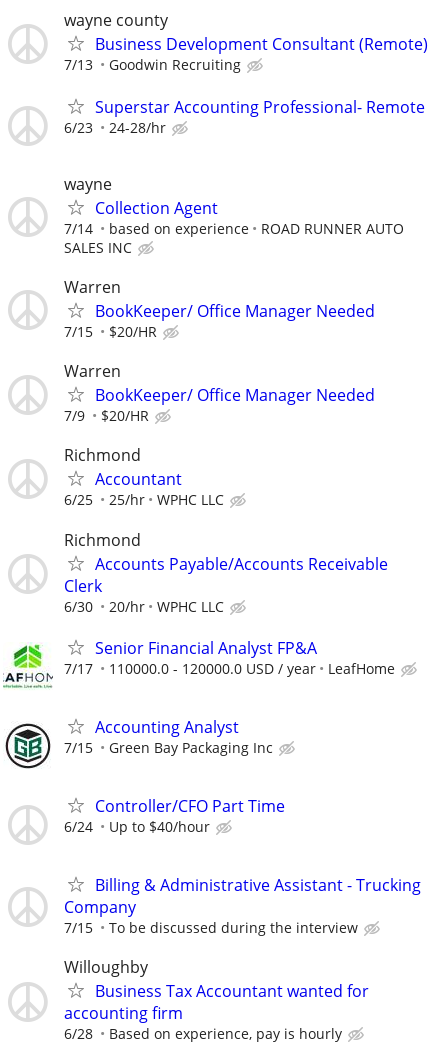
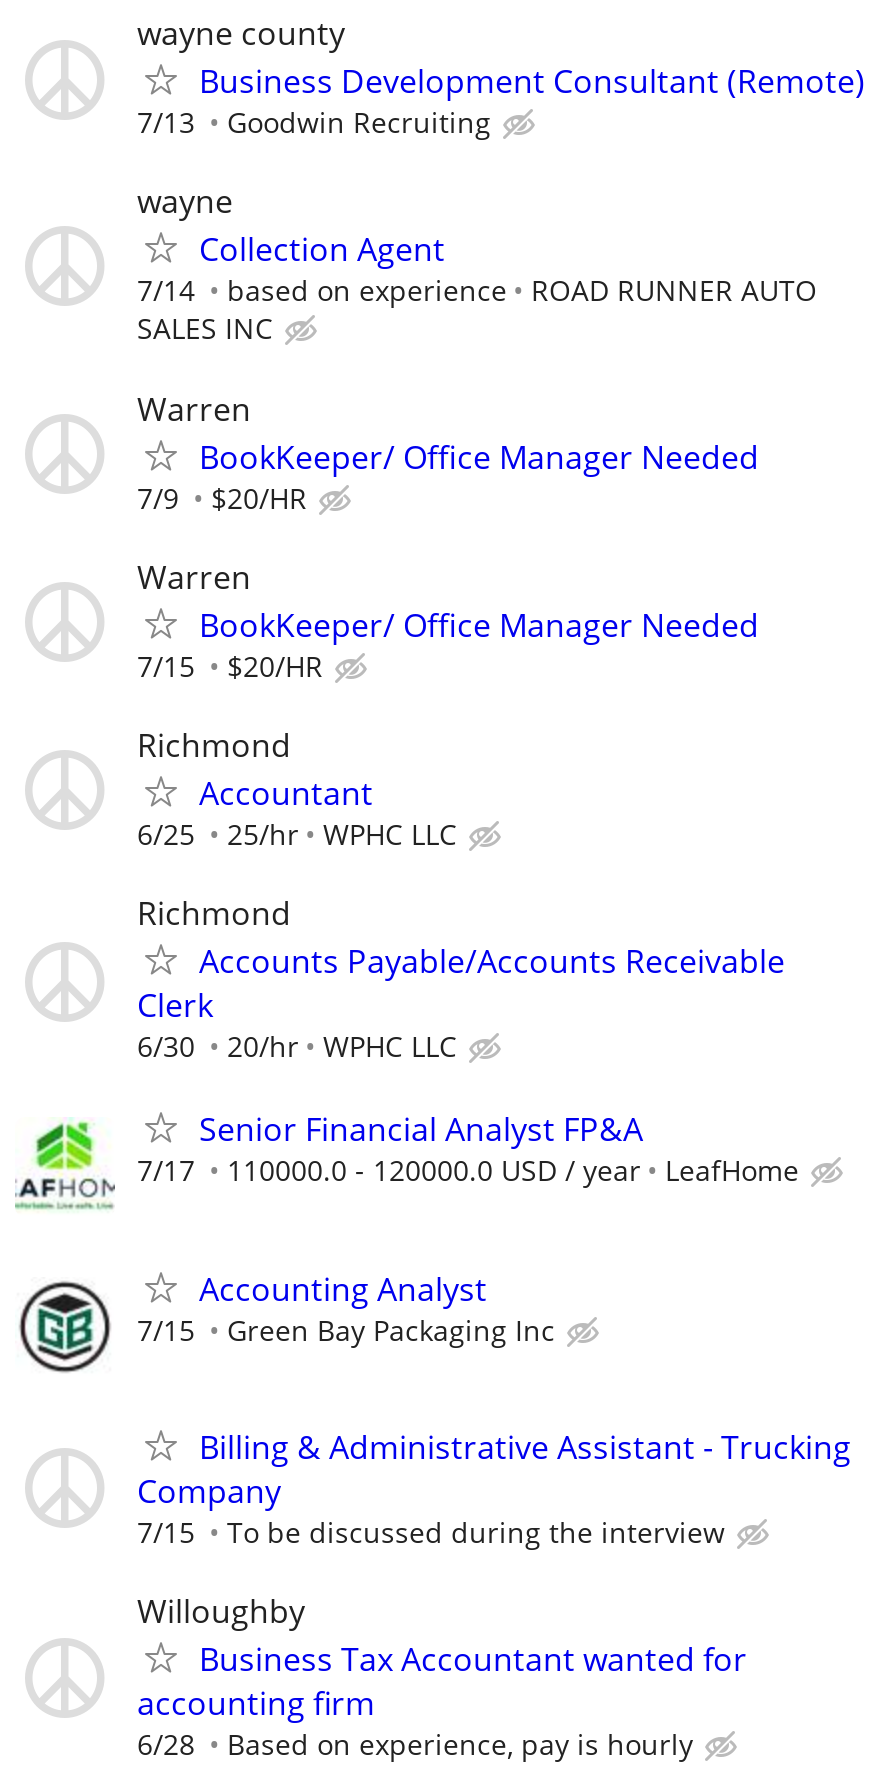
[64,96,425,137] Superstar Accounting Professional- Remote | 6/23 | 24-28/hr -> none
[64,322,157,341] 7/15 $20/HR -> [137,479,307,517] 7/9 $20/HR
[64,406,149,425] 7/9 $20/HR -> [137,647,323,685] 7/15 $20/HR
[64,795,285,836] Controller/CFO Part Time | 6/24 | Up to $40/hour -> none

